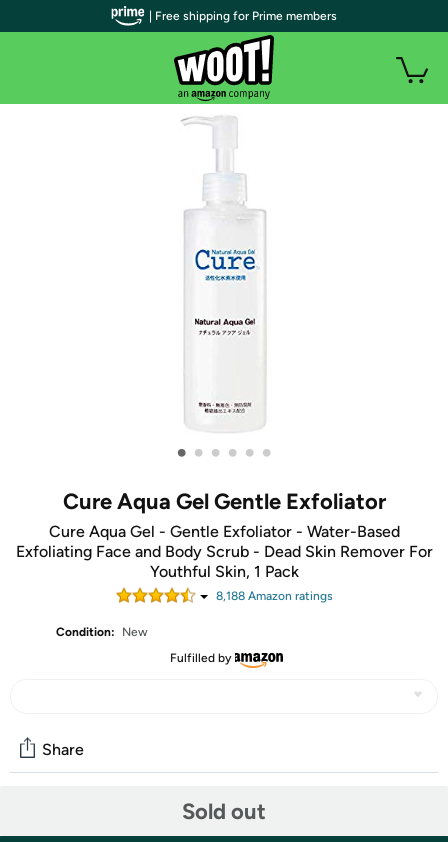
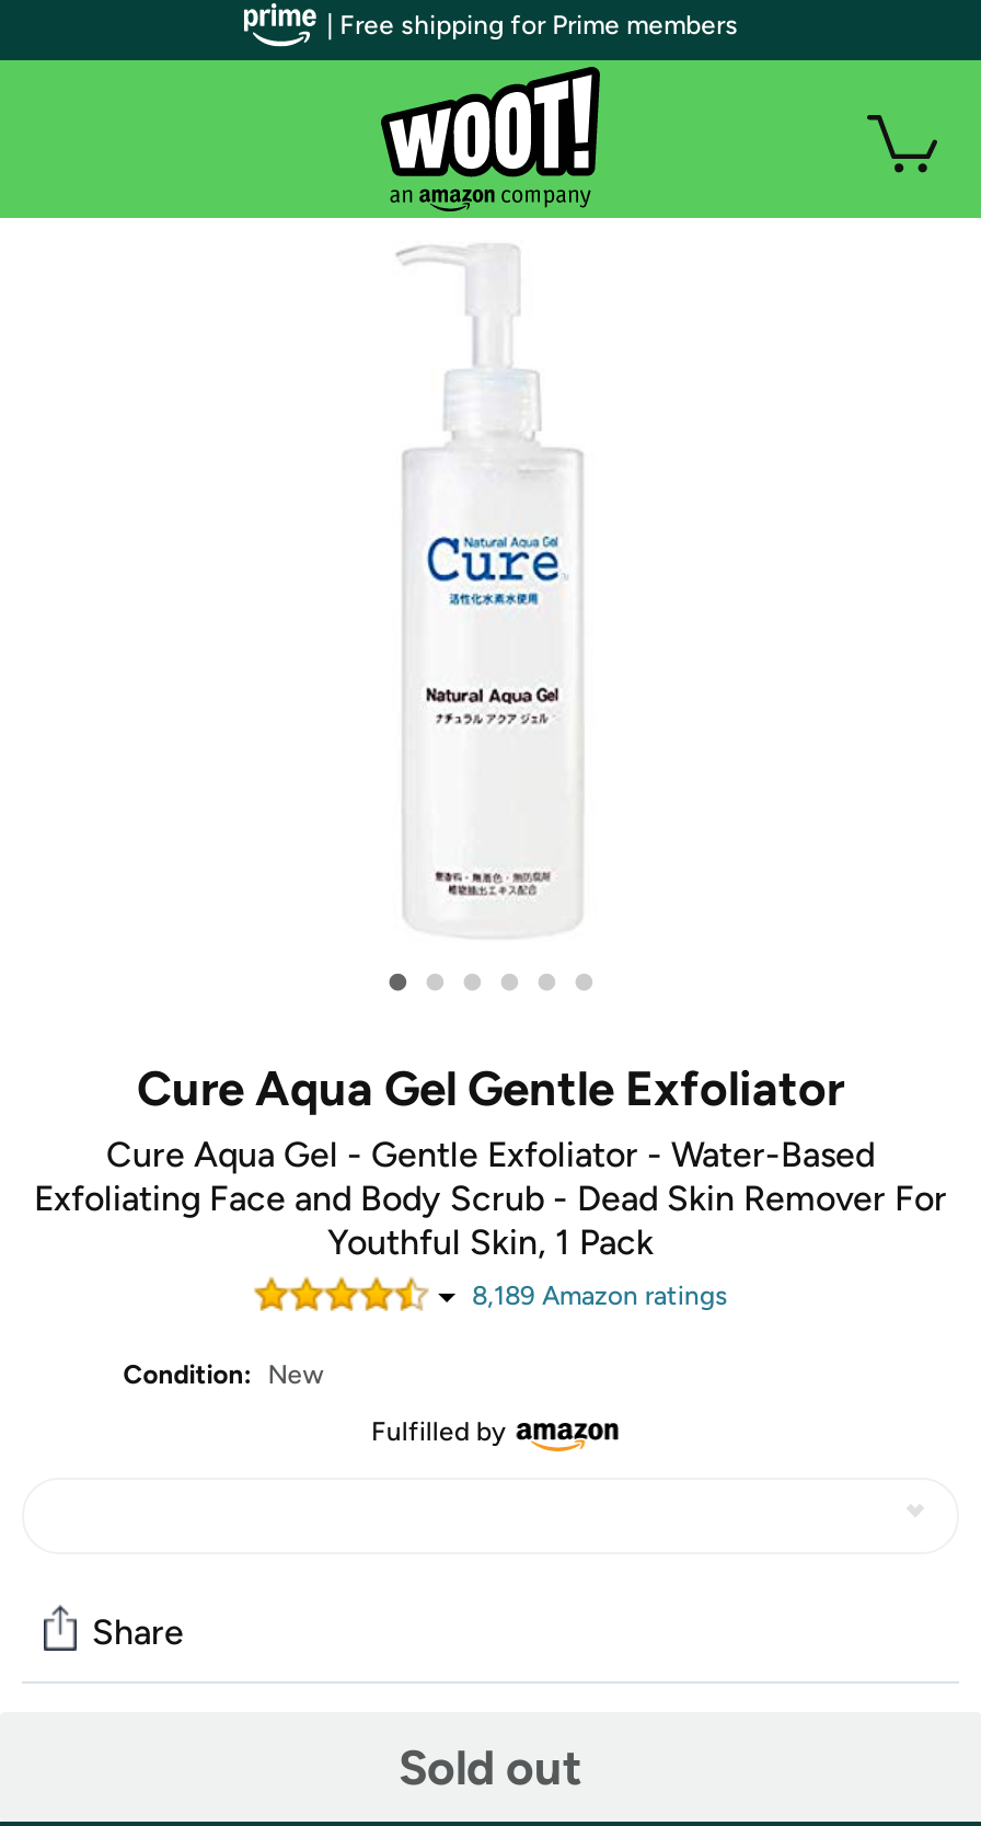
[215,589,332,603] 8,188 Amazon ratings -> [472,1281,728,1311] 8,189 Amazon ratings

